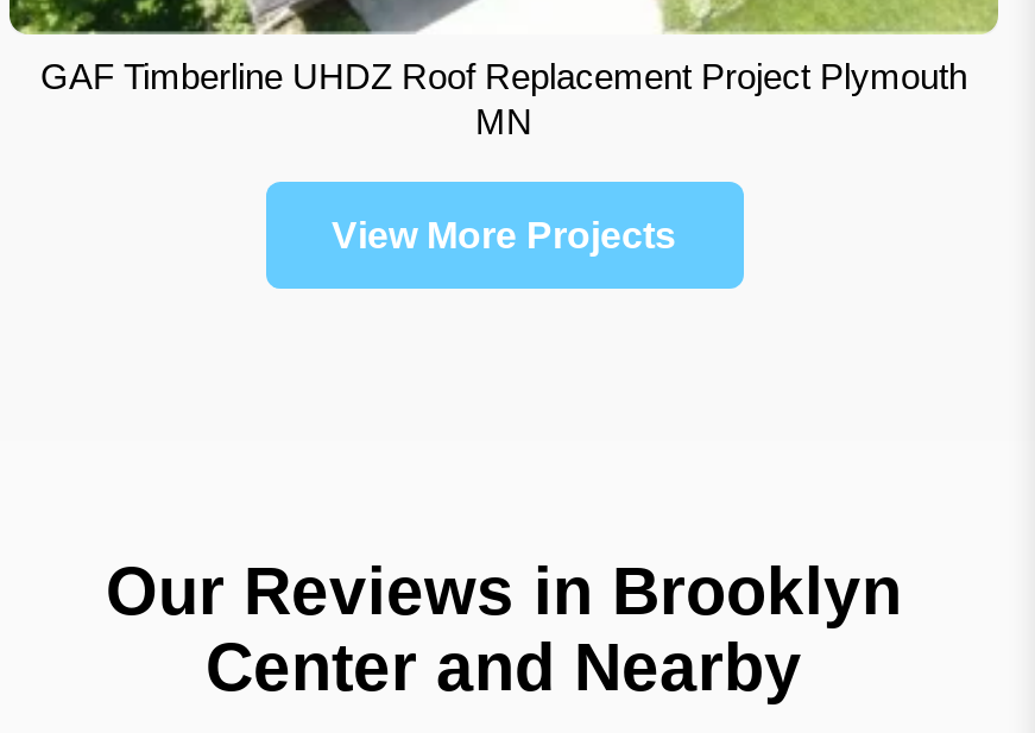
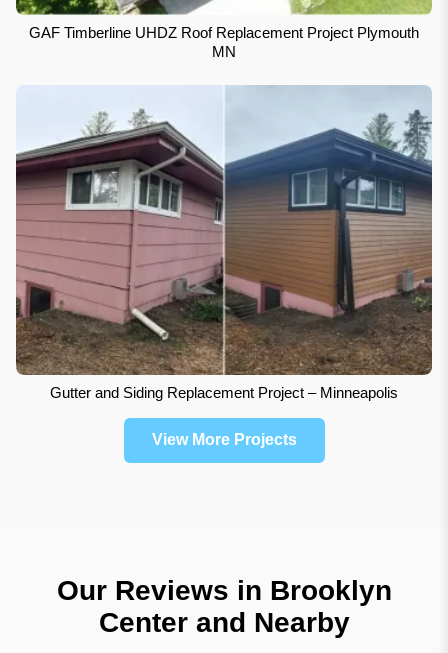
none -> [15,77,433,401] [image] | Gutter and Siding Replacement Project – Minneapolis

